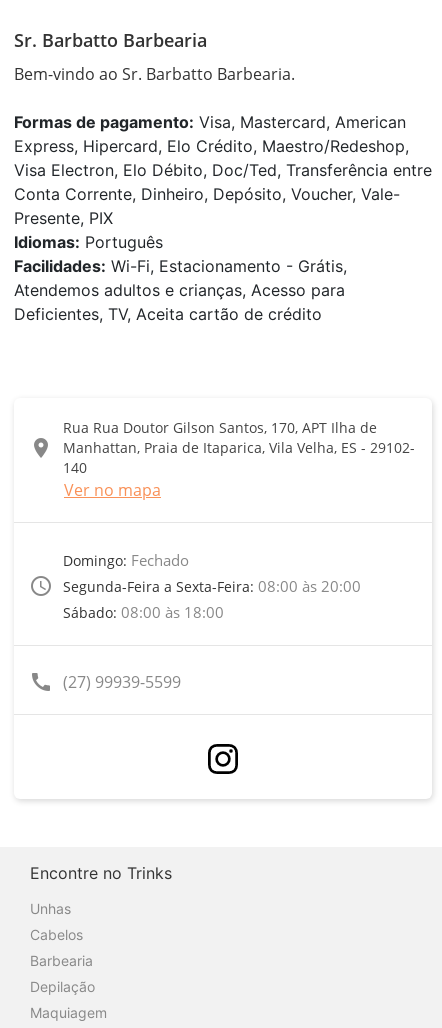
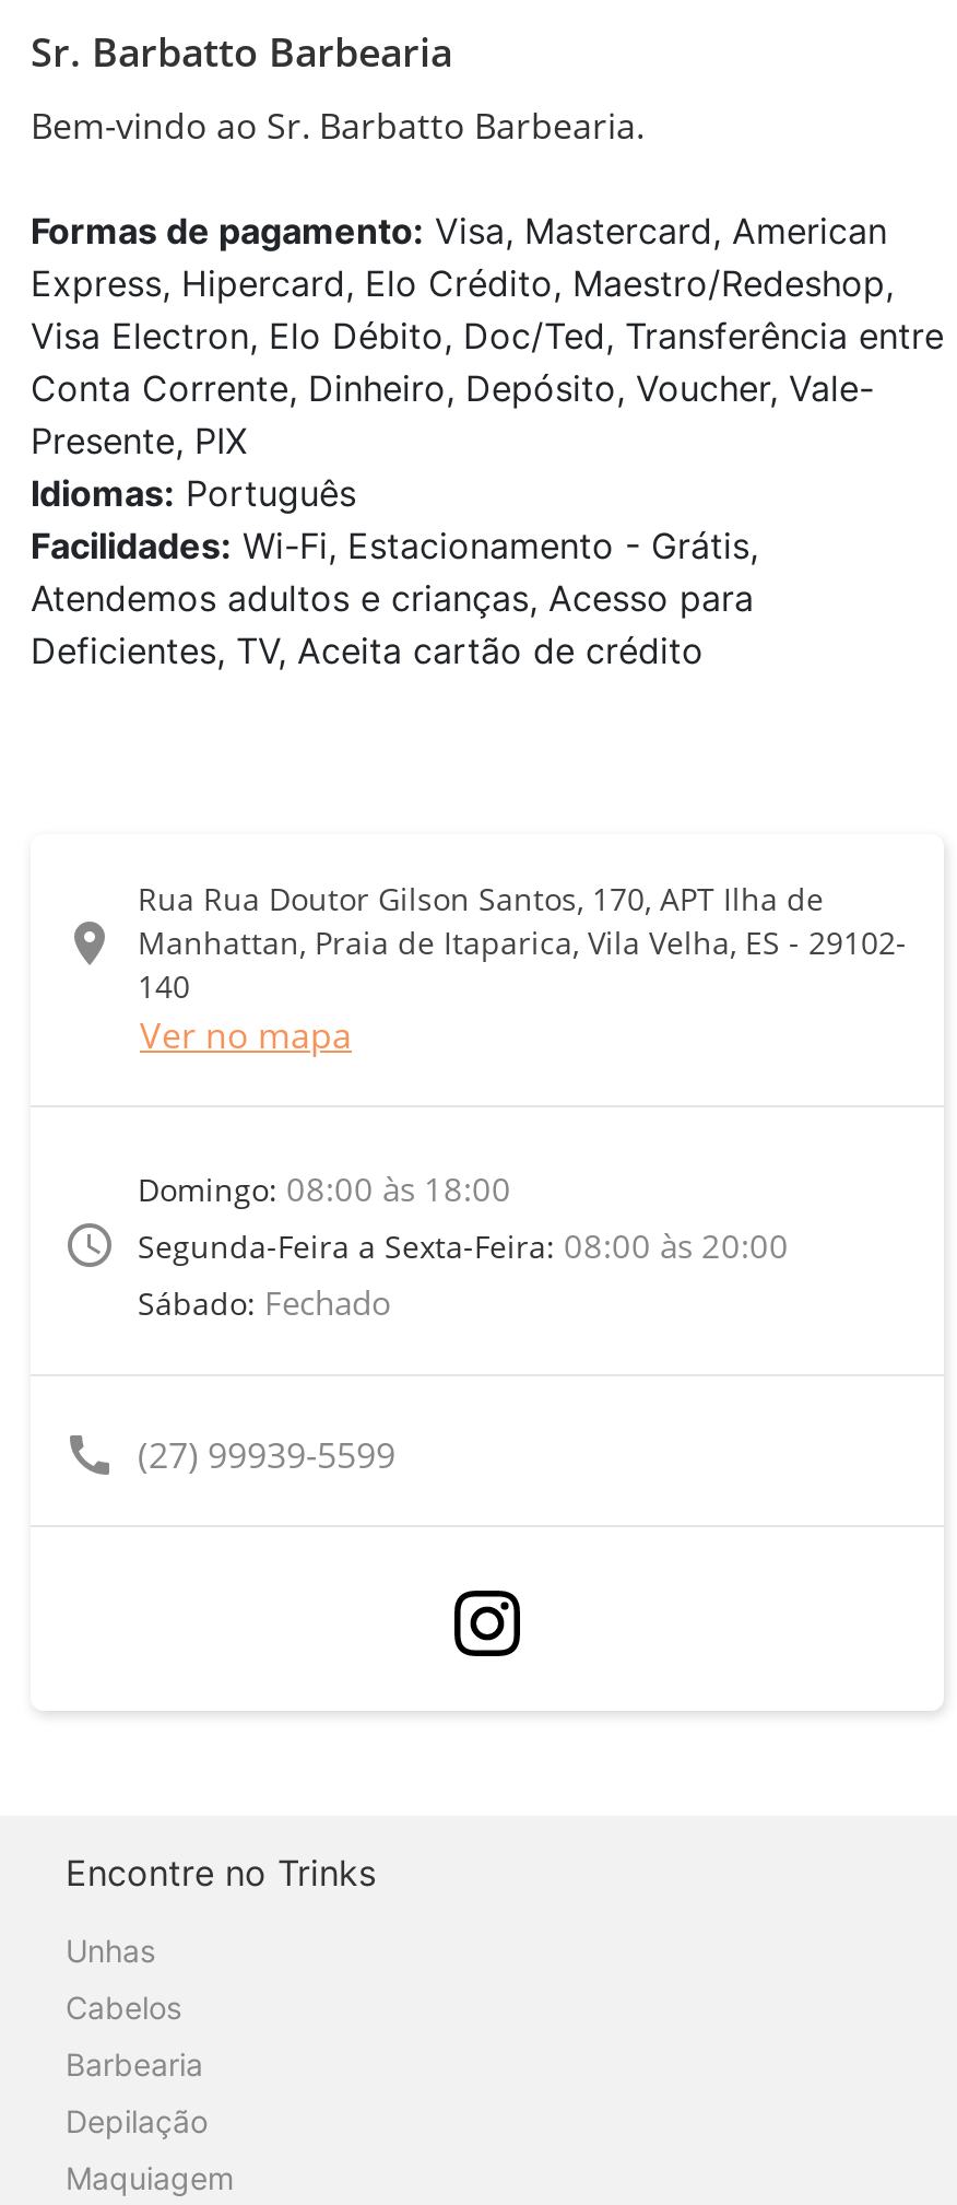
[63,550,189,570] Domingo: Fechado -> [138,1166,511,1210] Domingo: 08:00 às 18:00
[63,602,224,622] Sábado: 08:00 às 18:00 -> [138,1280,391,1324] Sábado: Fechado

